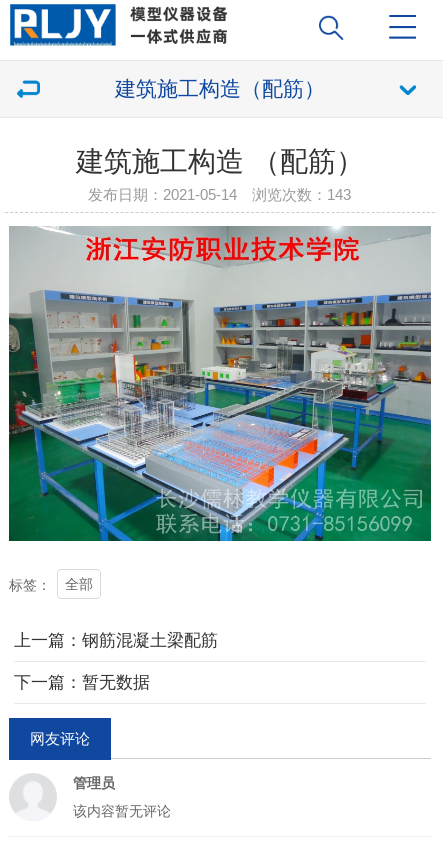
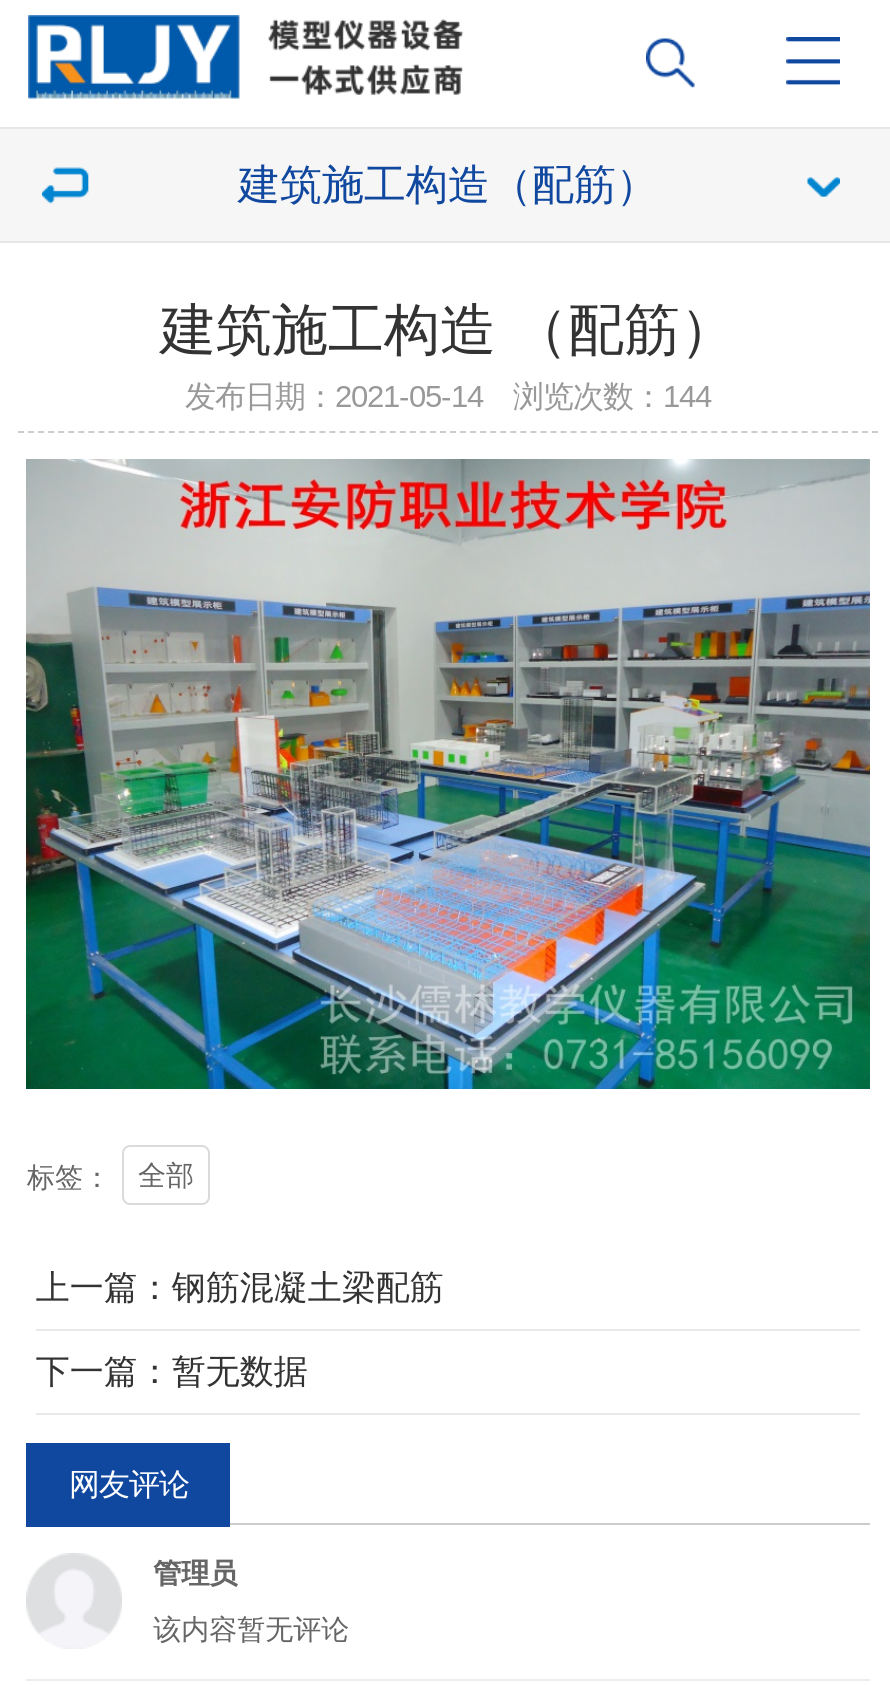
[88,186,351,203] 发布日期：2021-05-14 浏览次数：143 -> [185,379,711,413] 发布日期：2021-05-14 浏览次数：144

